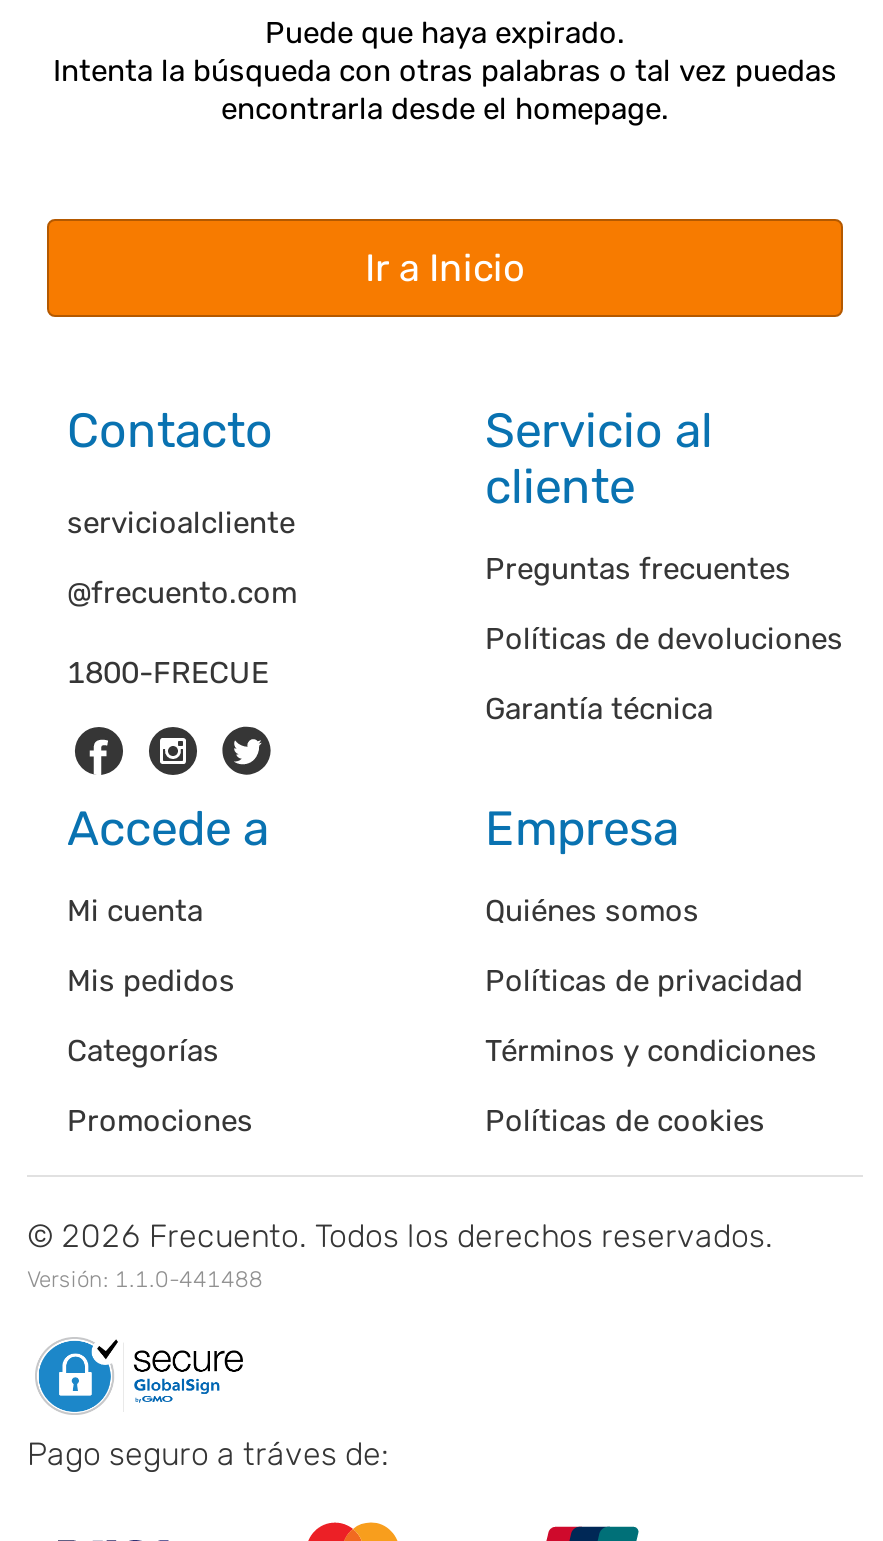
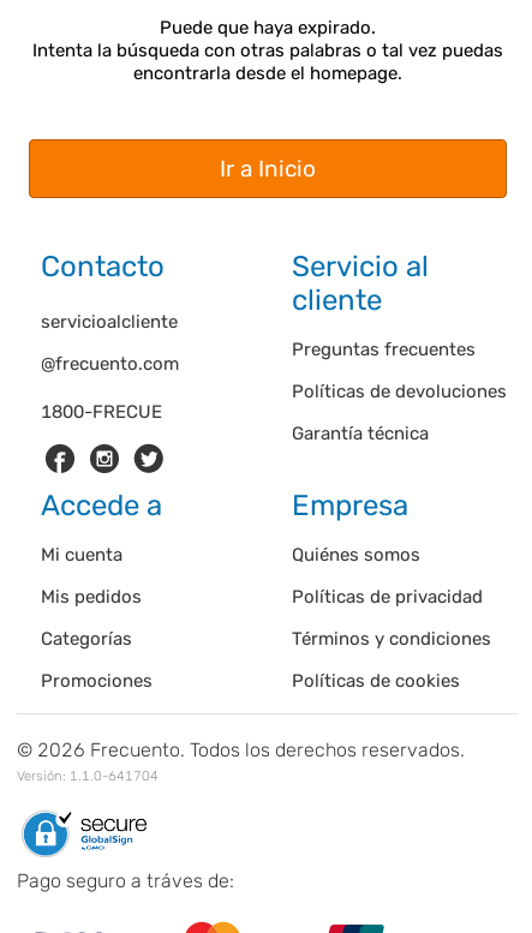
[27,1266,263,1292] Versión: 1.1.0-441488 -> [17,768,159,784] Versión: 1.1.0-641704

